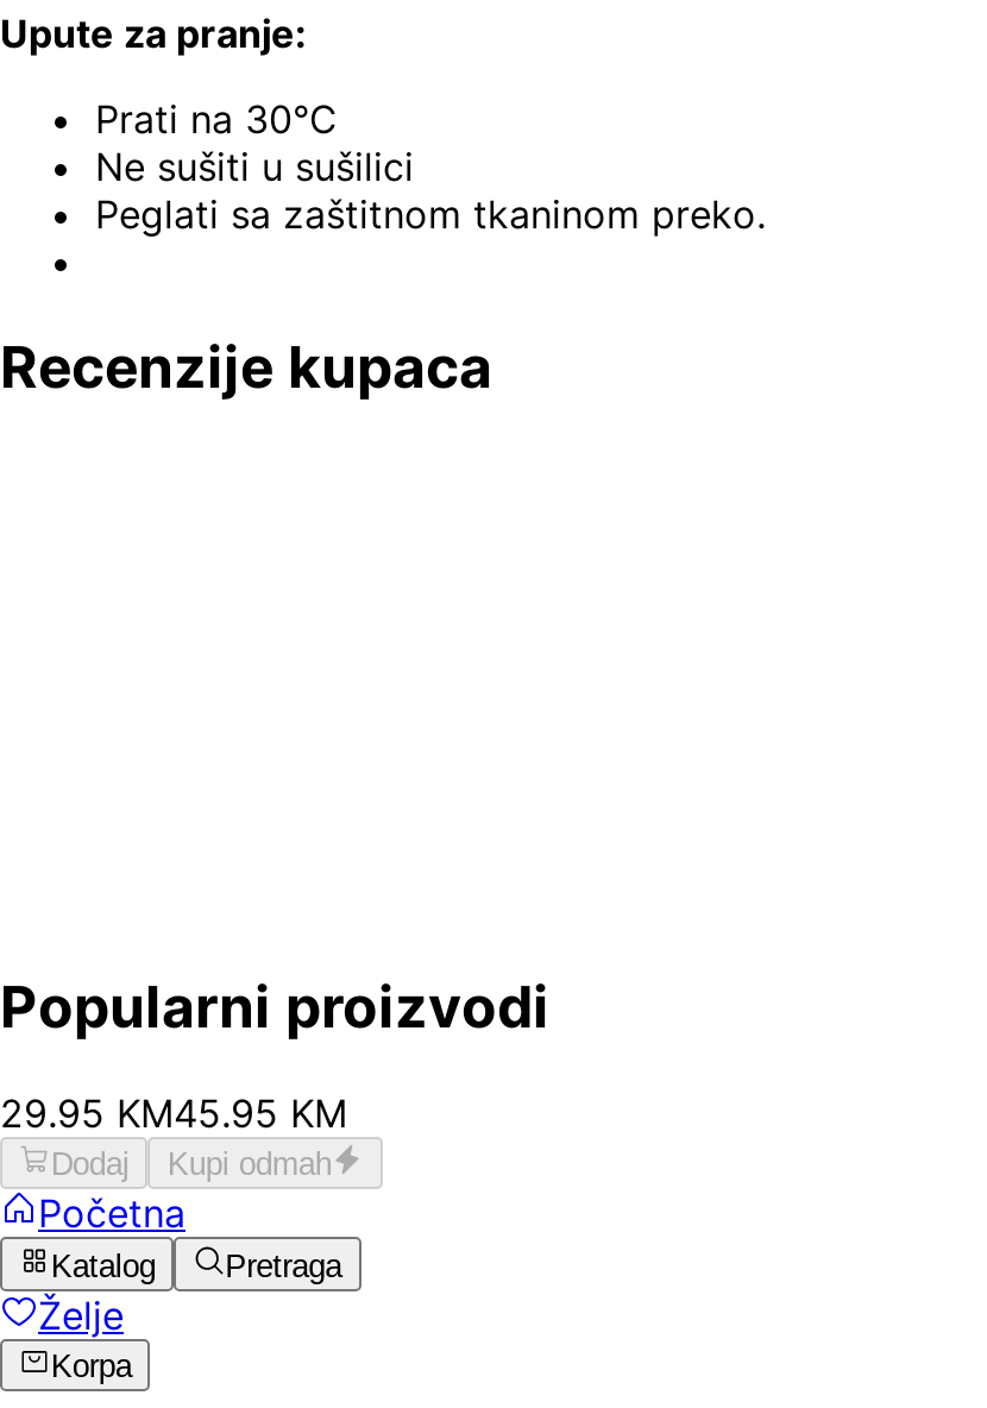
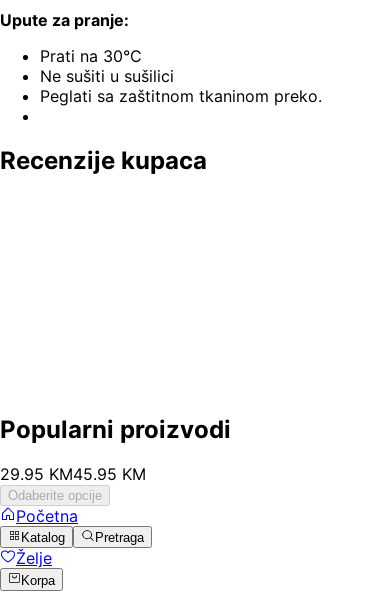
[51,1147,331,1183] Dodaj | Kupi odmah -> [8,488,102,503] Odaberite opcije

